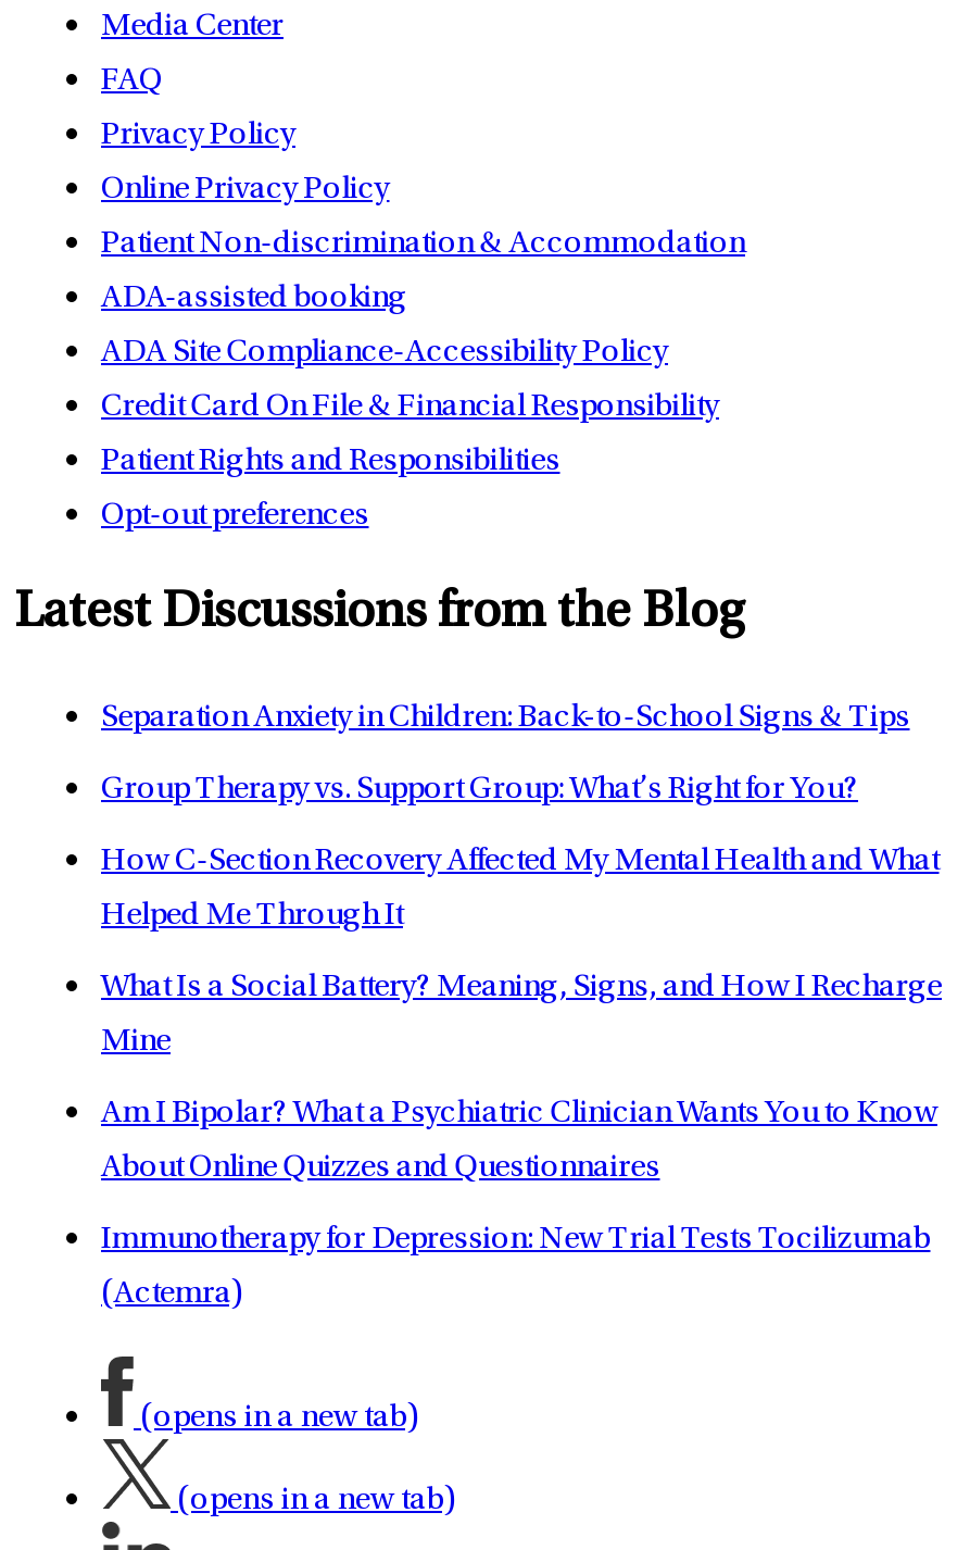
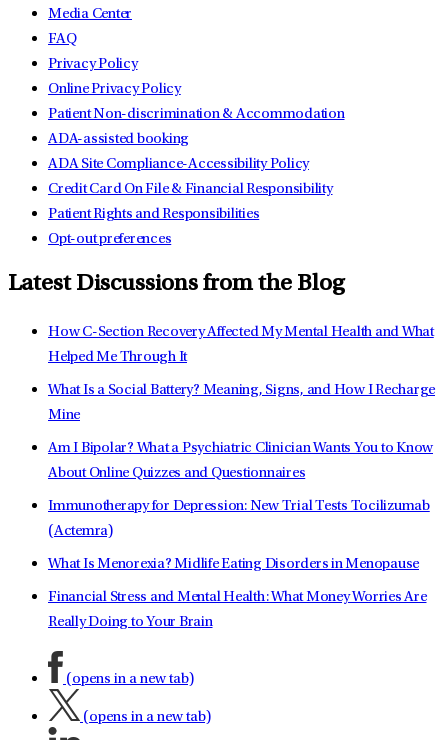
[101,703,910,807] Separation Anxiety in Children: Back-to-School Signs & Tips | Group Therapy vs. Support Group: What’s Right for You? -> none
moved [101,847,942,1312] -> [48,325,435,539]: How C-Section Recovery Affected My Mental Health and What | Helped Me Through It | What Is a Social Battery? Meaning, Signs, and How I Recharge | Mine | Am I Bipolar? What a Psychiatric Clinician Wants You to Know | About Online Quizzes and Questionnaires | Immunotherapy for Depression: New Trial Tests Tocilizumab | (Actemra)
none -> [48,557,426,630] What Is Menorexia? Midlife Eating Disorders in Menopause | Financial Stress and Mental Health: What Money Worries Are | Really Doing to Your Brain

